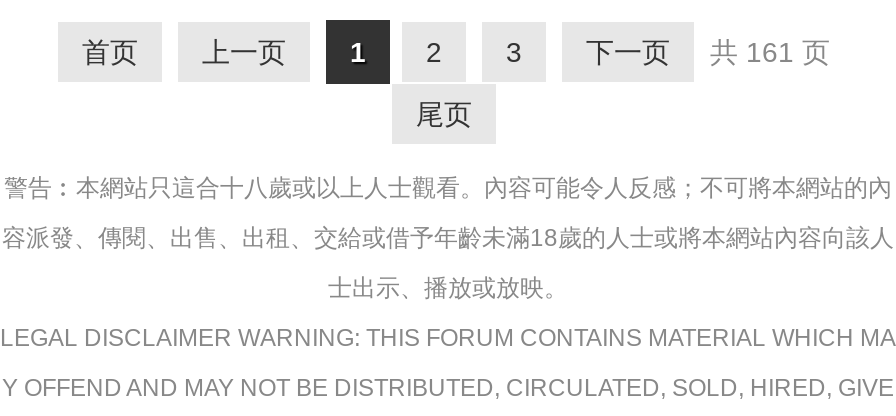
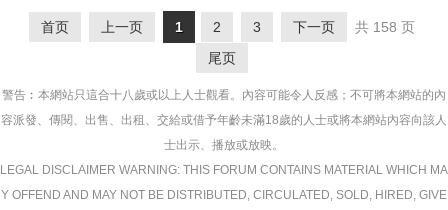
[82,36,838,68] 首页 上一页 1 2 3 下一页 共 161 页 -> [41,19,419,35] 首页 上一页 1 2 3 下一页 共 158 页

